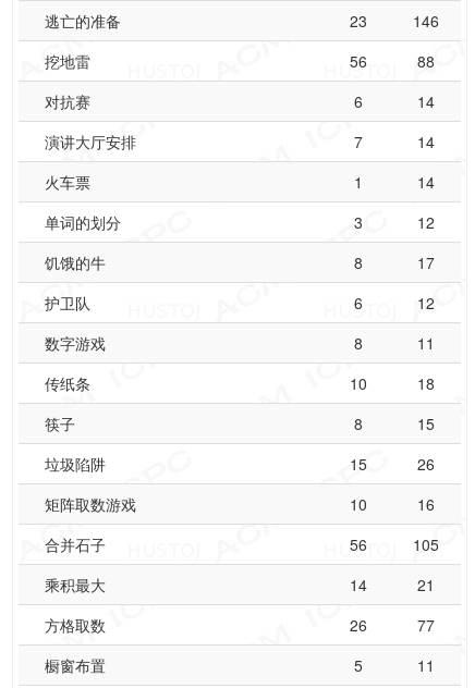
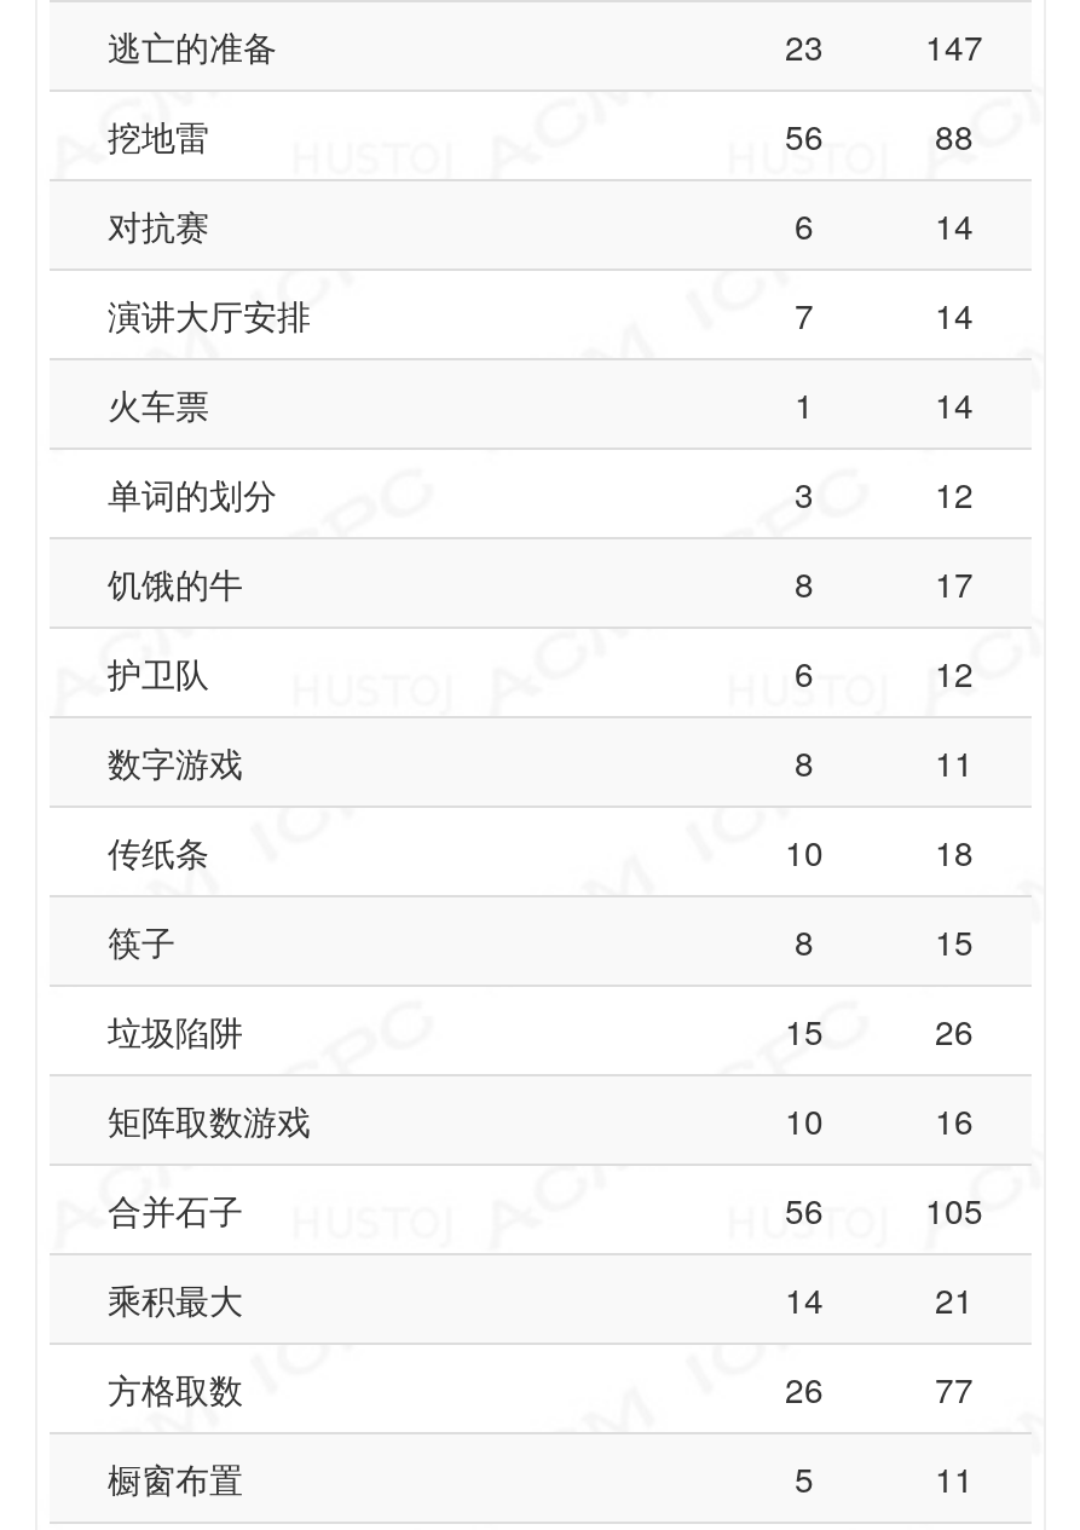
[413,10,439,32] 146 -> [925,22,983,70] 147

